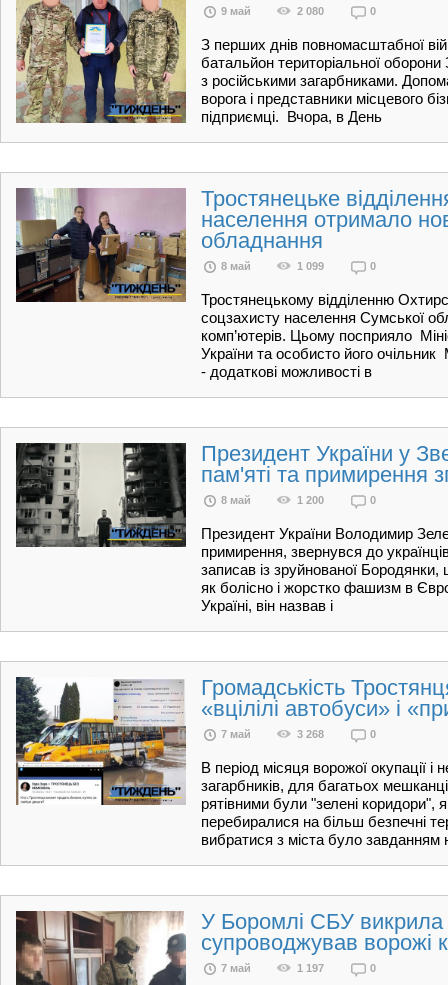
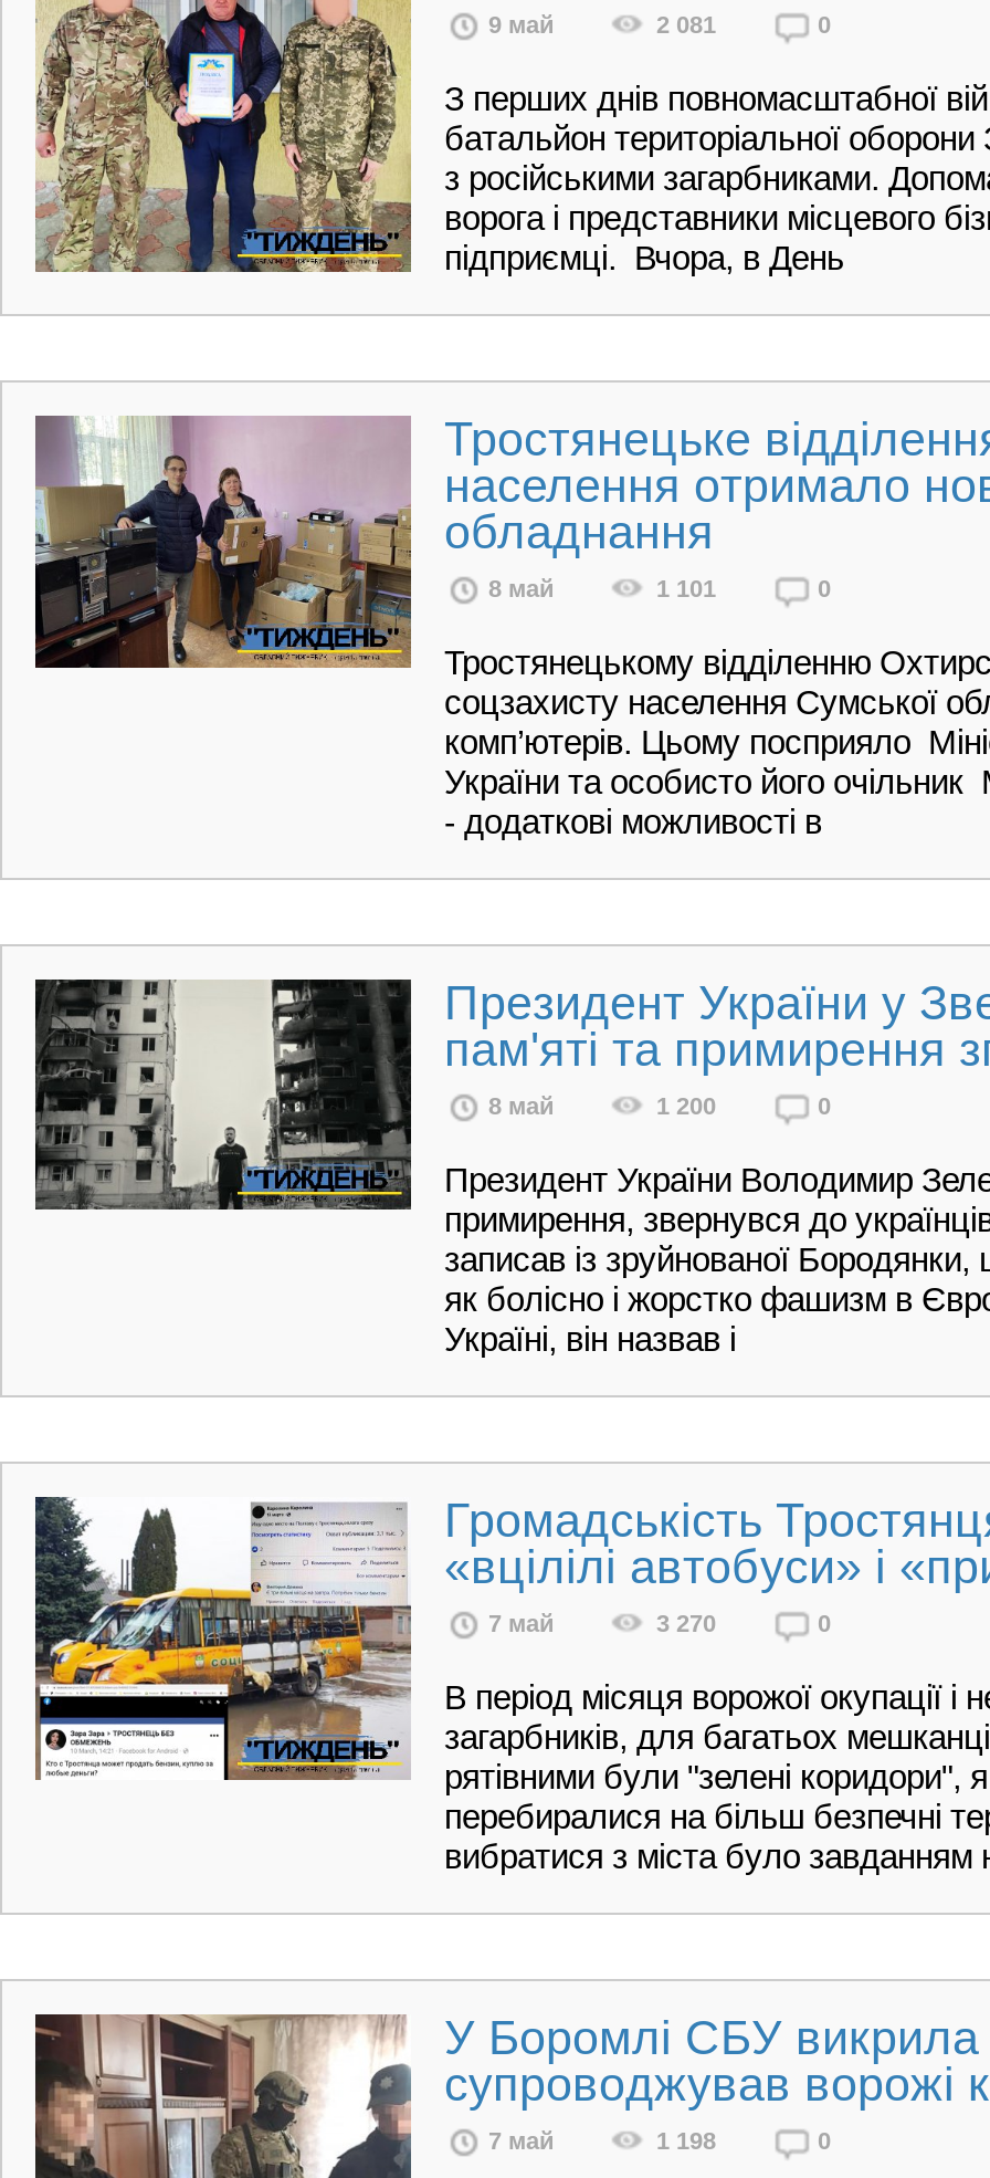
[297,5,324,17] 2 080 -> [656,11,716,38] 2 081
[297,260,324,272] 1 099 -> [656,575,716,601] 1 101
[297,728,324,740] 3 268 -> [656,1610,716,1636] 3 270
[297,962,324,974] 1 197 -> [656,2127,716,2154] 1 198

